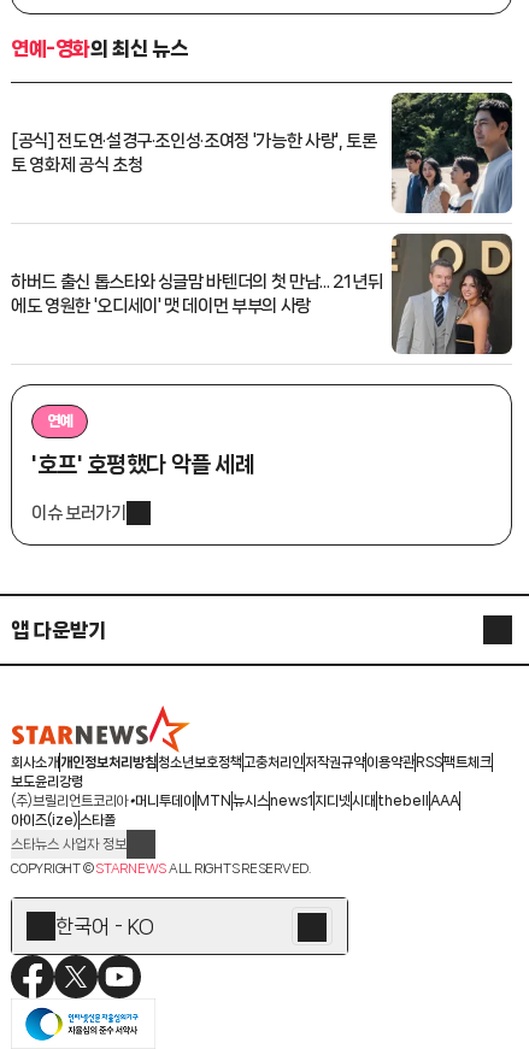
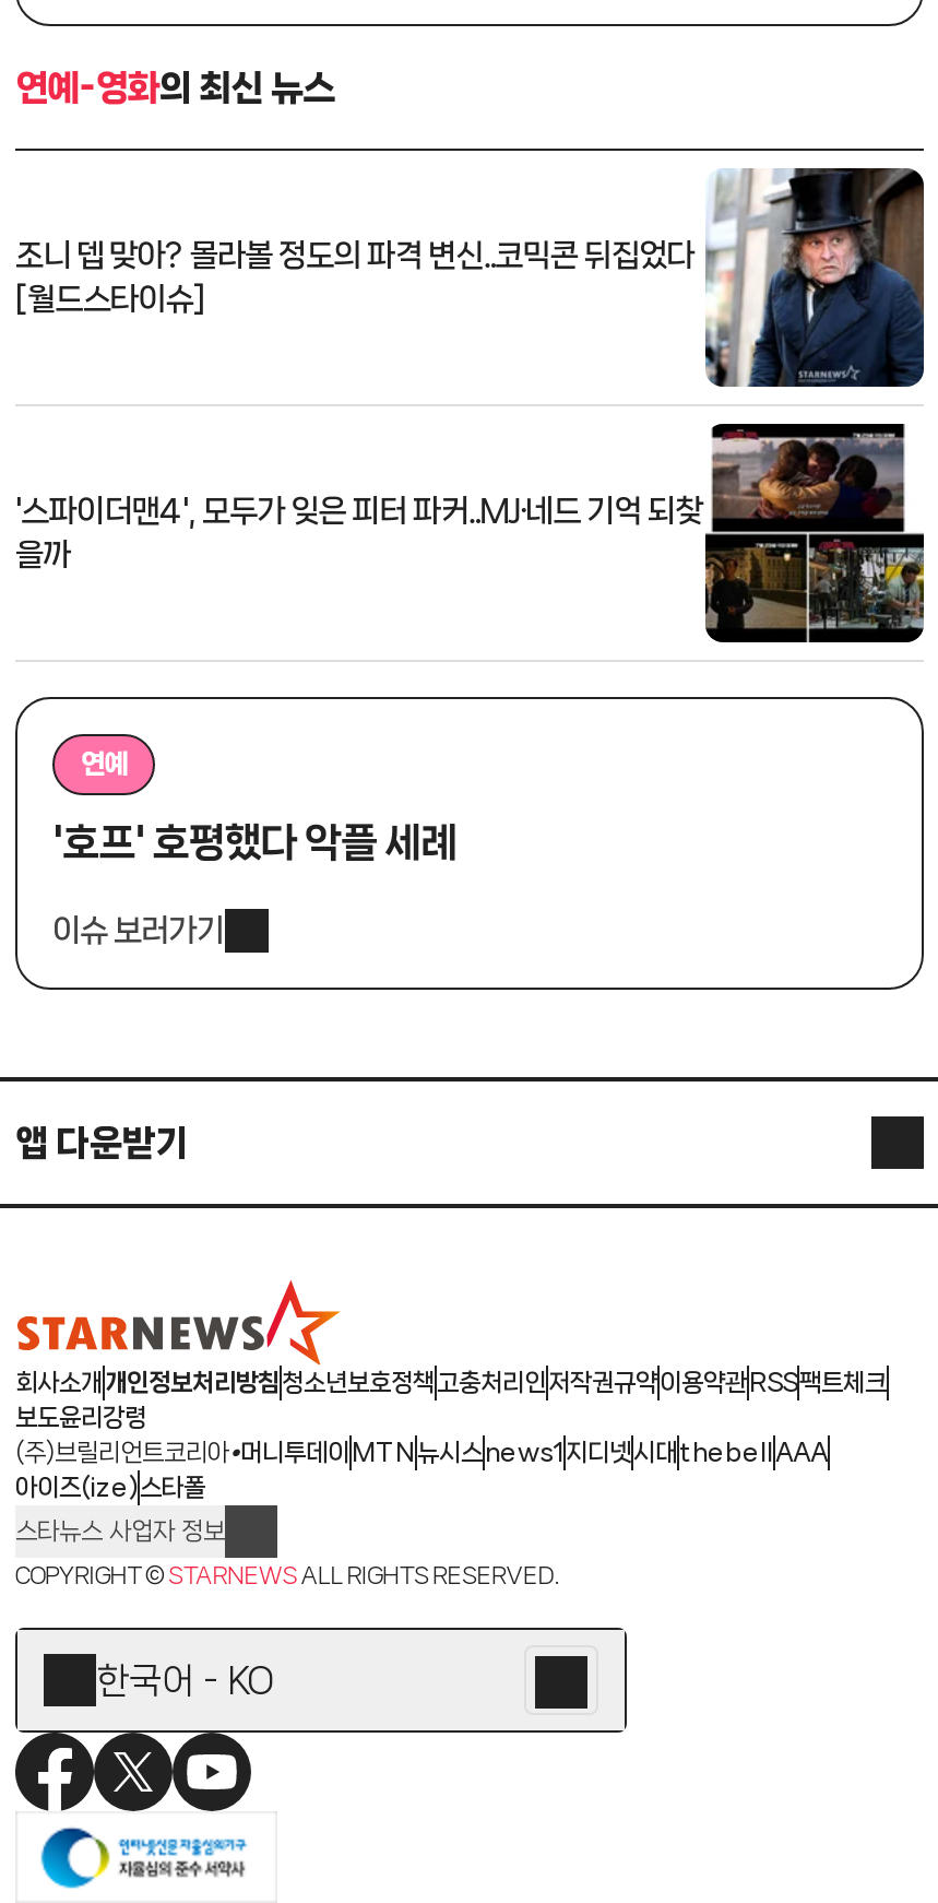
[11,92,513,214] [image] | [공식] 전도연·설경구·조인성·조여정 '가능한 사랑', 토론 | 토 영화제 공식 초청 -> [15,166,926,389] [image] | 조니 뎁 맞아? 몰라볼 정도의 파격 변신..코믹콘 뒤집었다 | [월드스타이슈]
[11,232,513,355] [image] | 하버드 출신 톱스타와 싱글맘 바텐더의 첫 만남... 21년뒤 | 에도 영원한 '오디세이' 맷 데이먼 부부의 사랑 -> [15,424,926,645] [image] | '스파이더맨4', 모두가 잊은 피터 파커..MJ·네드 기억 되찾 | 을까

